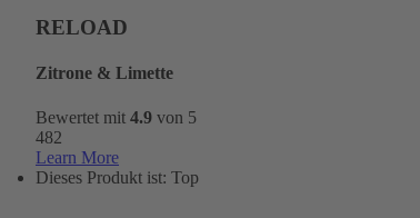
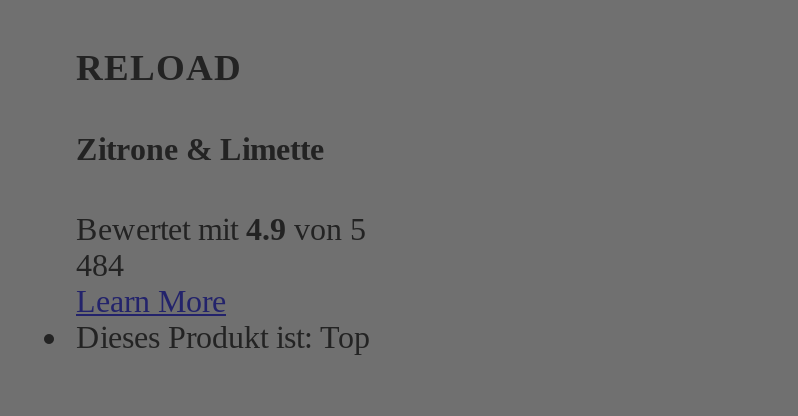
[36,127,62,146] 482 -> [76,247,124,281] 484

